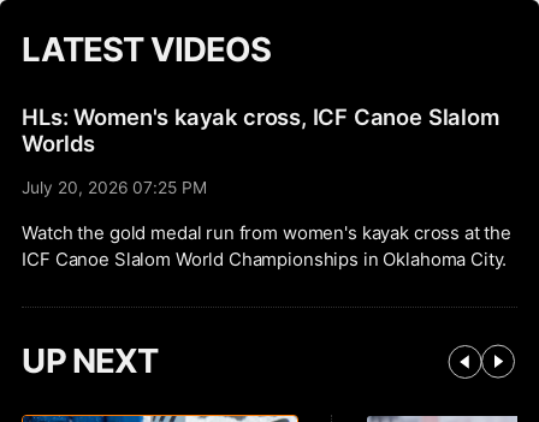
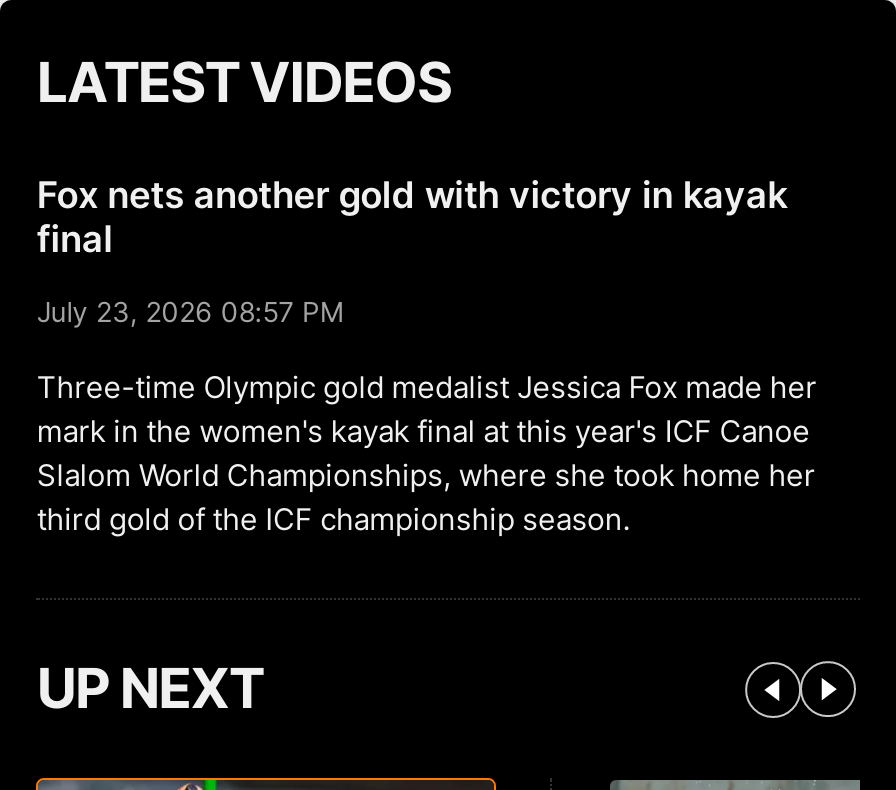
[22,103,499,156] HLs: Women's kayak cross, ICF Canoe Slalom | Worlds -> [37,171,787,259] Fox nets another gold with victory in kayak | final
[22,178,207,197] July 20, 2026 07:25 PM -> [37,296,344,328] July 23, 2026 08:57 PM
[22,223,511,271] Watch the gold medal run from women's kayak cross at the | ICF Canoe Slalom World Championships in Oklahoma City. -> [37,371,817,539] Three-time Olympic gold medalist Jessica Fox made her | mark in the women's kayak final at this year's ICF Canoe | Slalom World Championships, where she took home her | third gold of the ICF championship season.

